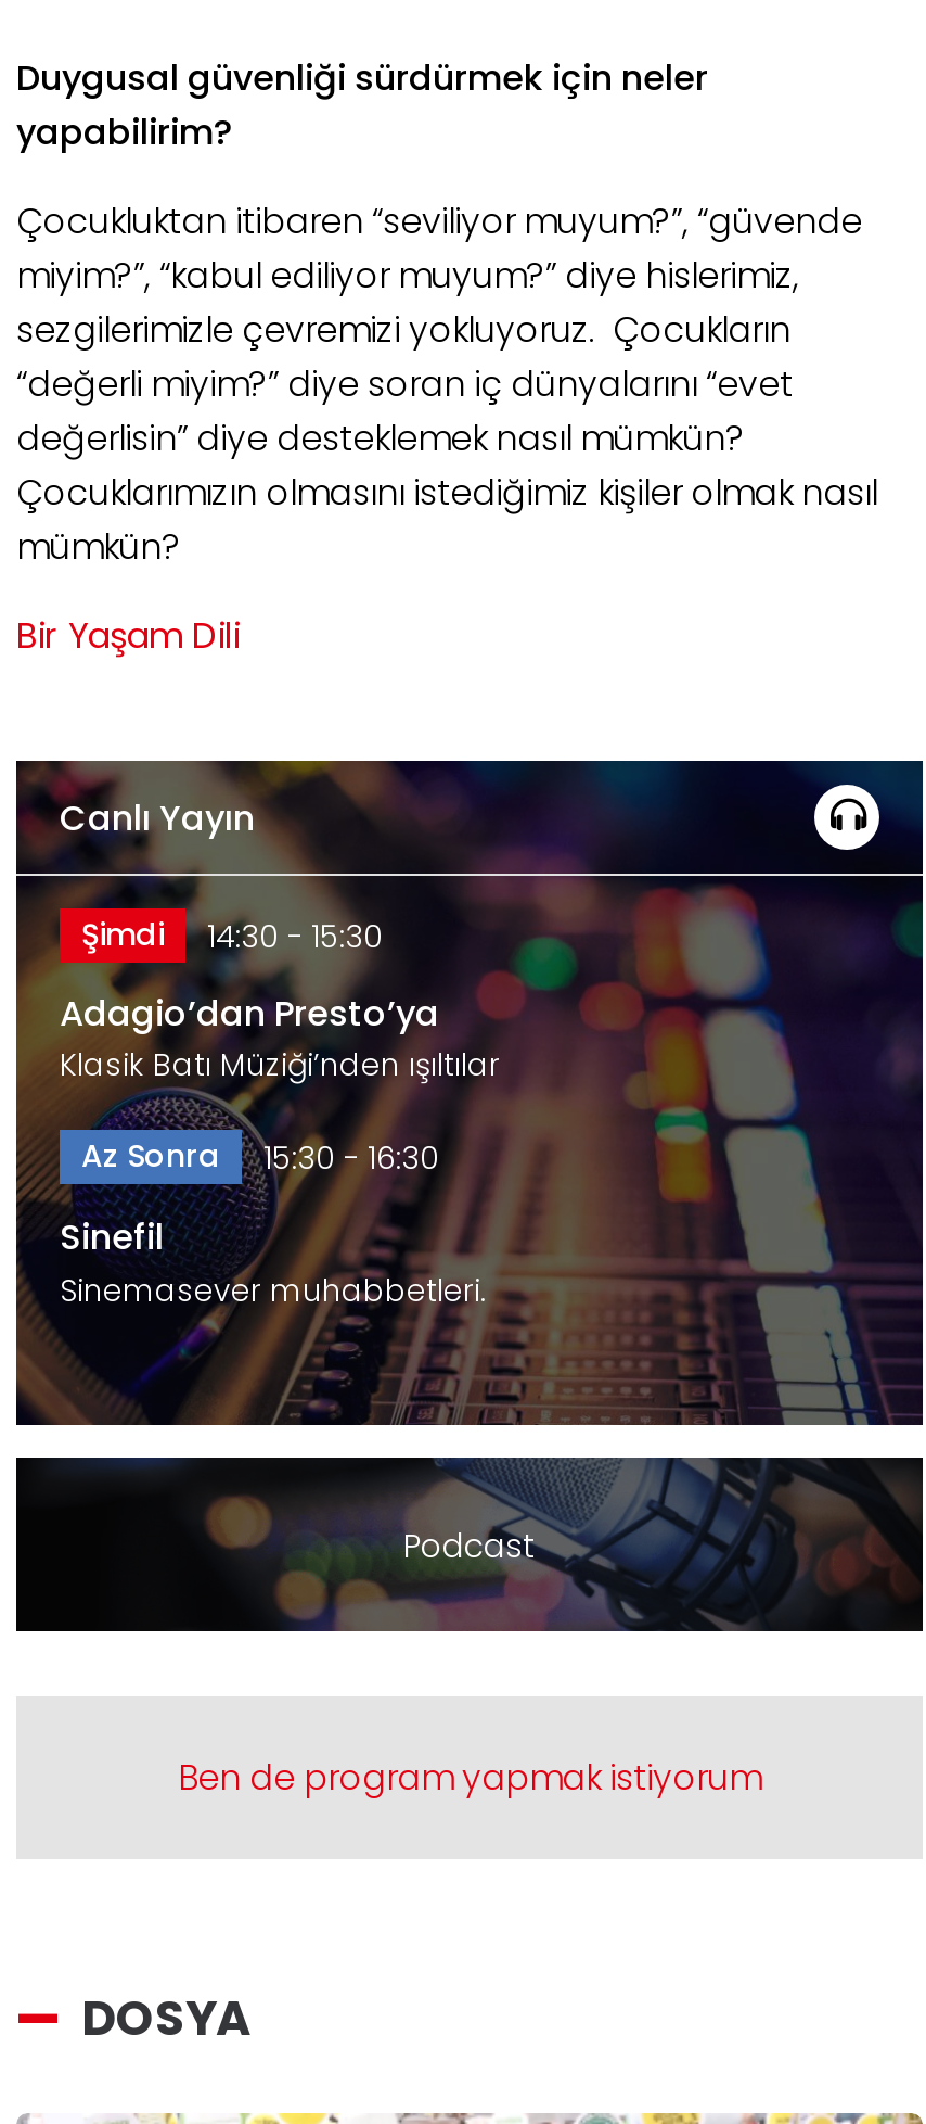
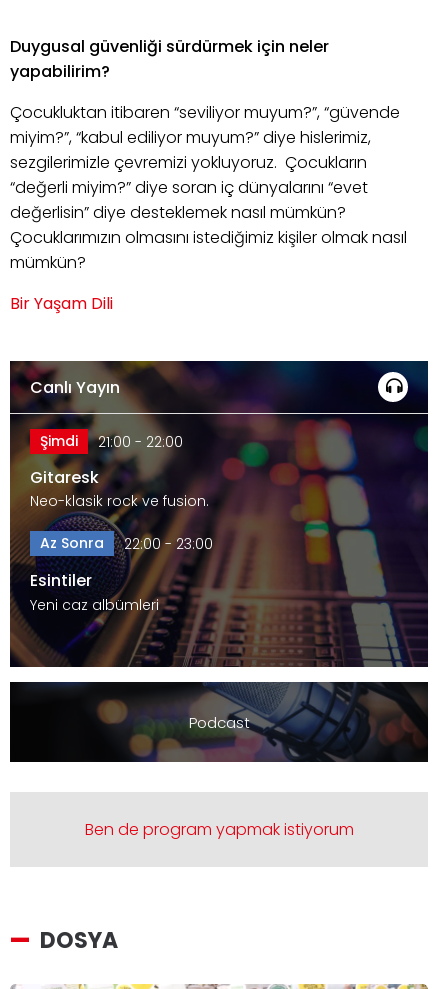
[81,913,383,958] Şimdi 14:30 - 15:30 -> [40,431,183,452] Şimdi 21:00 - 22:00
[60,989,500,1086] Adagio’dan Presto’ya | Klasik Batı Müziği’nden ışıltılar -> [30,466,209,511] Gitaresk | Neo-klasik rock ve fusion.
[81,1134,439,1180] Az Sonra 15:30 - 16:30 -> [40,533,213,554] Az Sonra 22:00 - 23:00
[60,1212,487,1312] Sinefil | Sinemasever muhabbetleri. -> [30,569,159,615] Esintiler | Yeni caz albümleri

